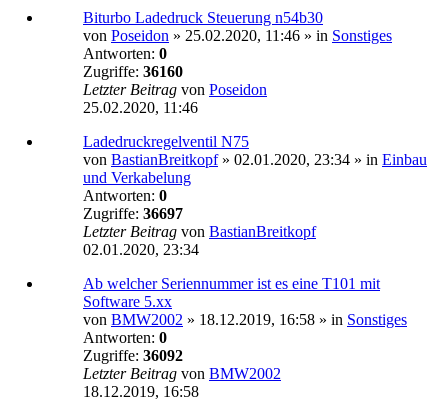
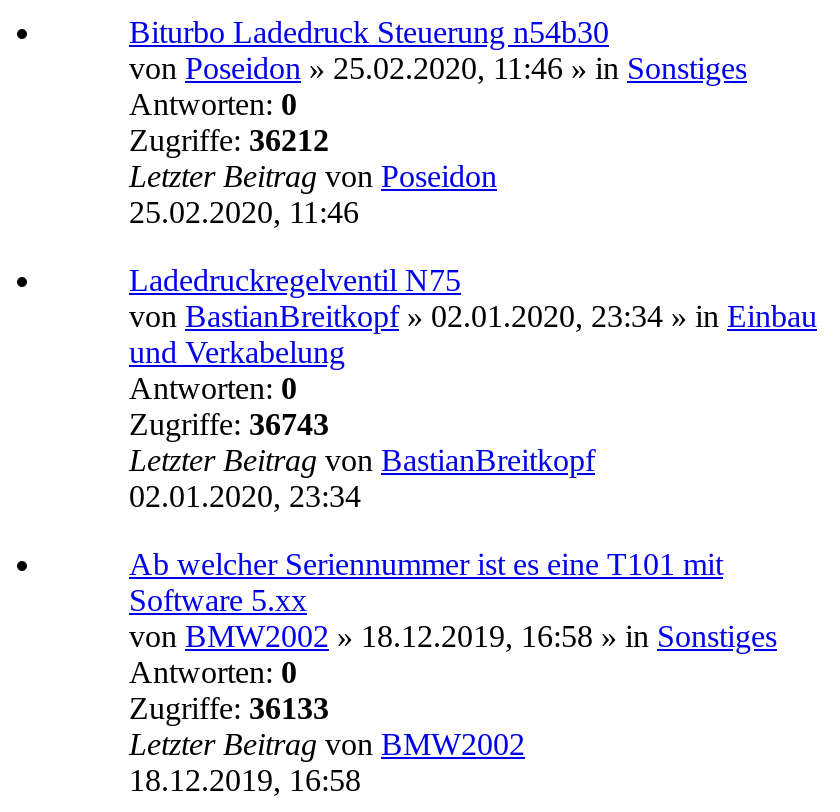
[83,63,183,80] Zugriffe: 36160 -> [129,124,329,158] Zugriffe: 36212
[83,205,183,222] Zugriffe: 36697 -> [129,408,329,442] Zugriffe: 36743
[83,347,183,364] Zugriffe: 36092 -> [129,692,329,726] Zugriffe: 36133

